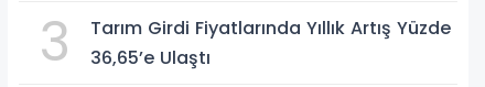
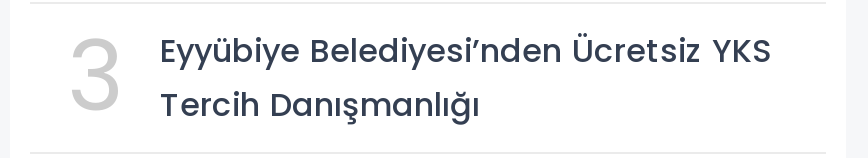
[90,16,451,71] Tarım Girdi Fiyatlarında Yıllık Artış Yüzde | 36,65’e Ulaştı -> [160,29,772,129] Eyyübiye Belediyesi’nden Ücretsiz YKS | Tercih Danışmanlığı

